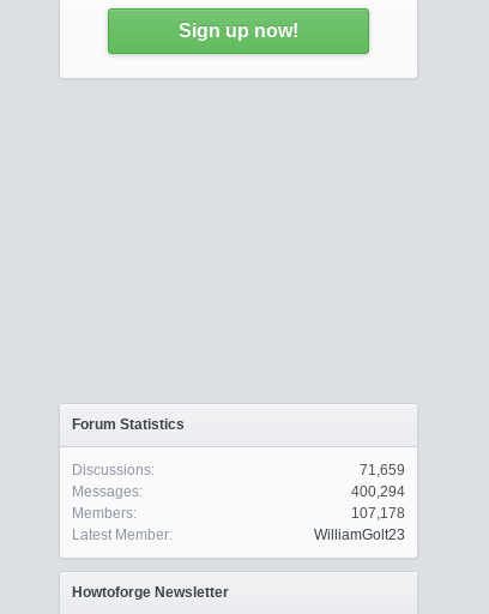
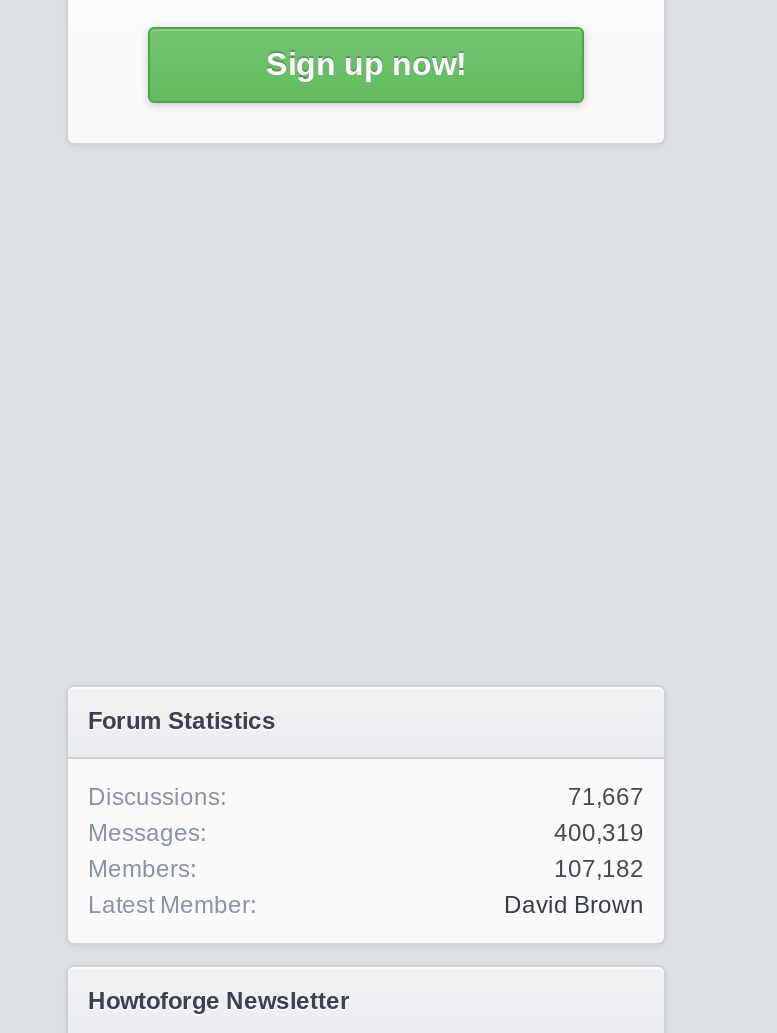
[360,462,405,478] 71,659 -> [568,783,644,811] 71,667
[351,483,405,500] 400,294 -> [554,819,644,847] 400,319
[351,505,405,522] 107,178 -> [554,855,644,883] 107,182
[314,526,405,543] WilliamGolt23 -> [504,891,644,919] David Brown

